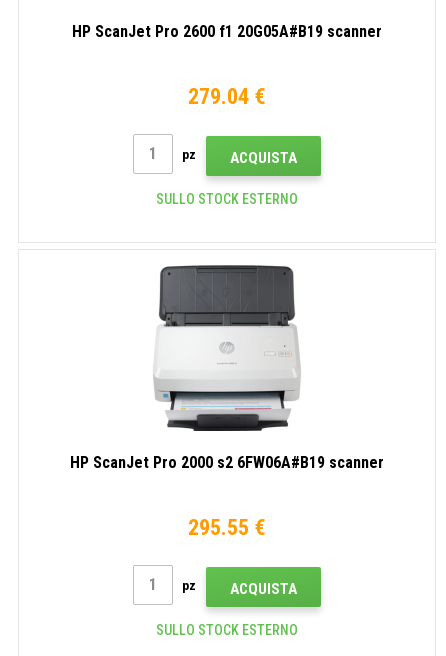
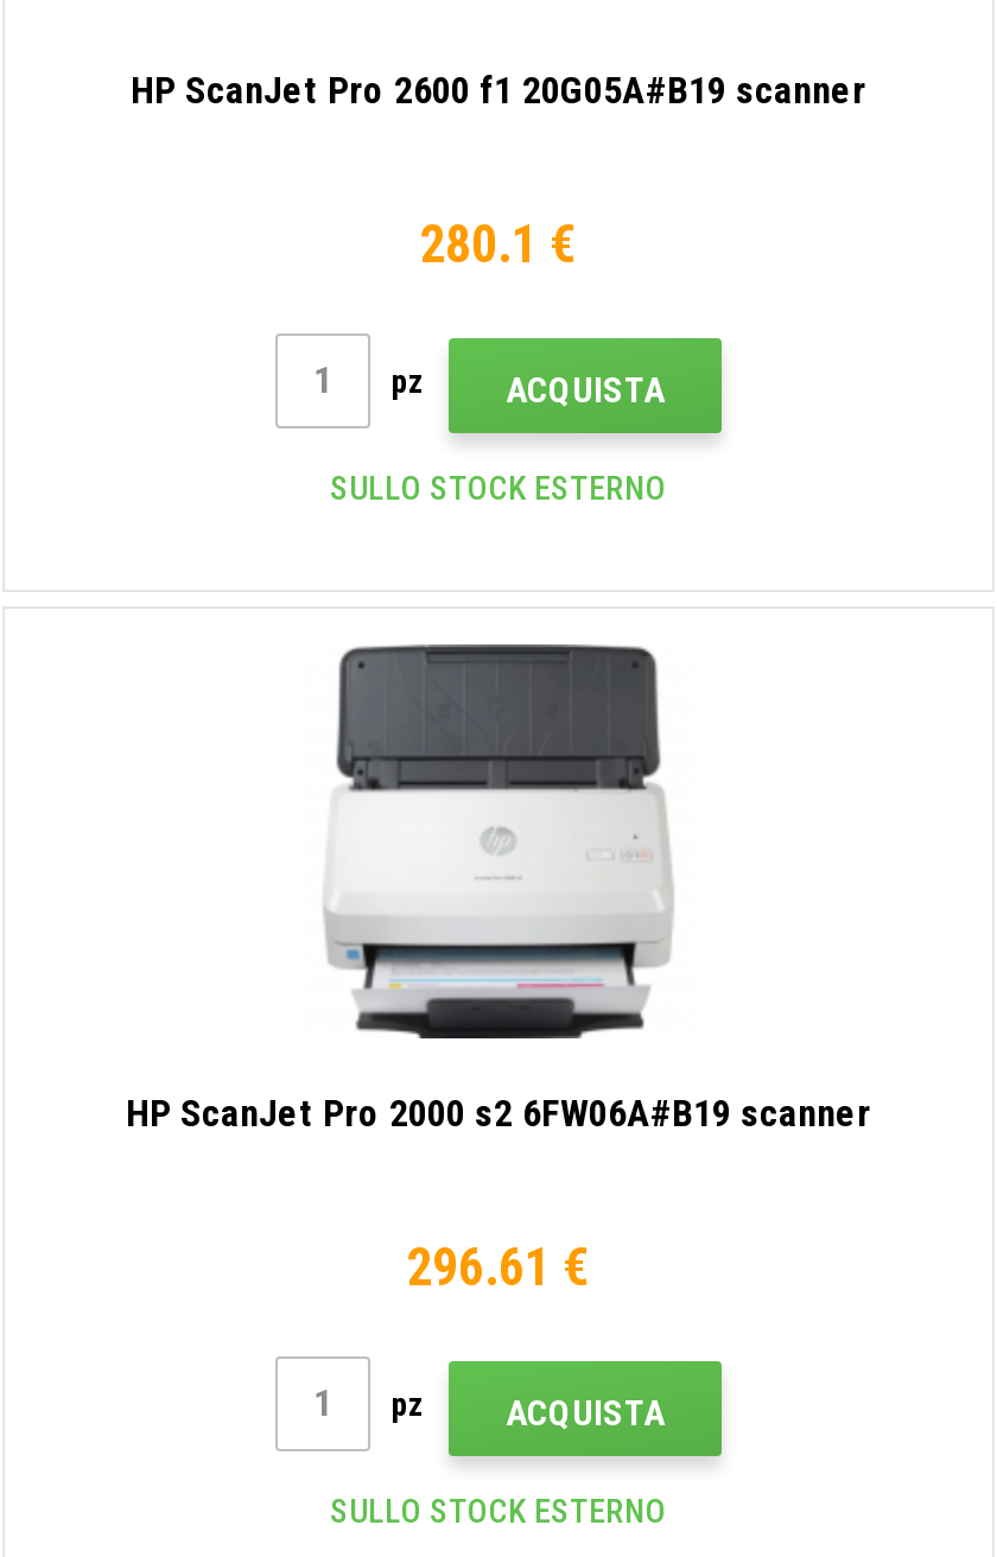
[188,84,266,109] 279.04 € -> [419,214,578,274] 280.1 €
[188,515,266,540] 295.55 € -> [406,1237,591,1297] 296.61 €

